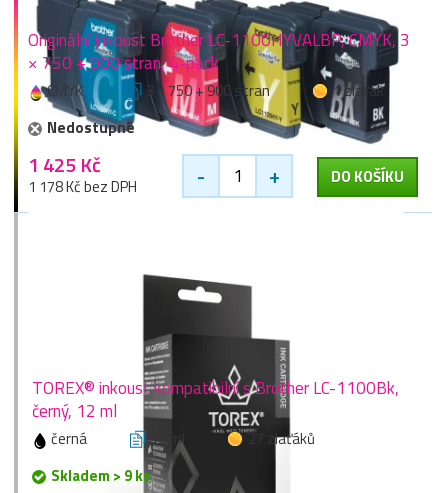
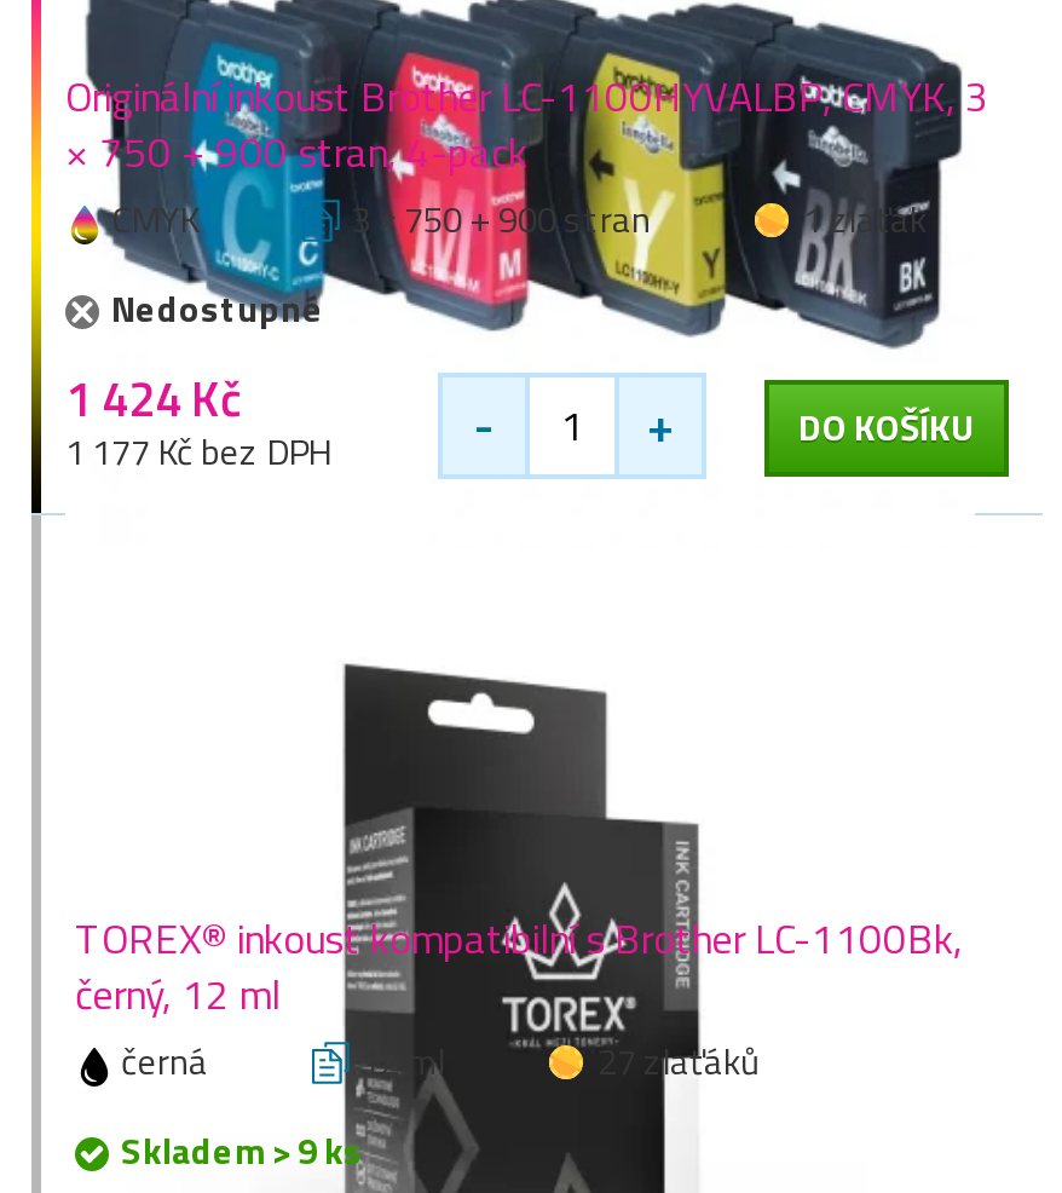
[28,149,101,180] 1 425 Kč -> [65,362,242,437] 1 424 Kč
[28,175,137,198] 1 178 Kč bez DPH -> [65,425,329,480] 1 177 Kč bez DPH

